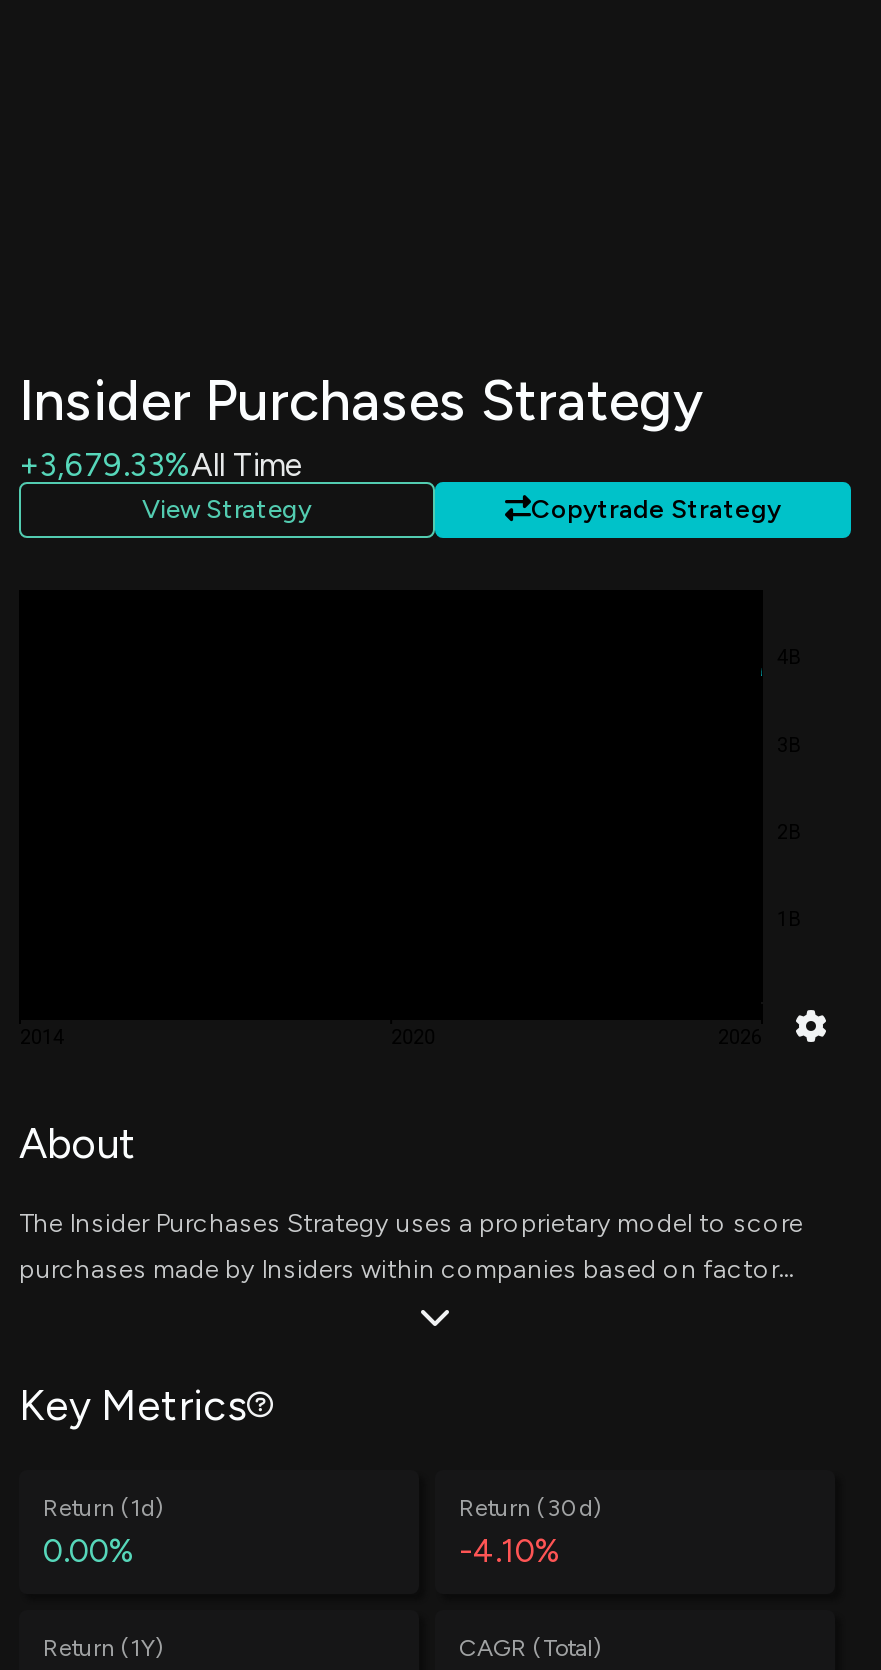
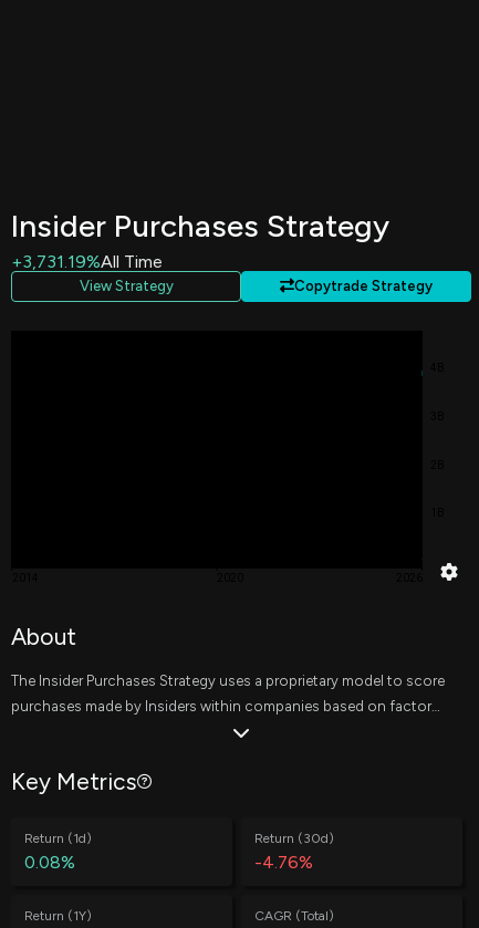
[19,445,303,483] +3,679.33%All Time -> [11,251,163,272] +3,731.19%All Time
[43,1532,135,1570] 0.00% -> [24,851,75,872] 0.08%
[459,1532,561,1570] -4.10% -> [254,851,313,872] -4.76%

